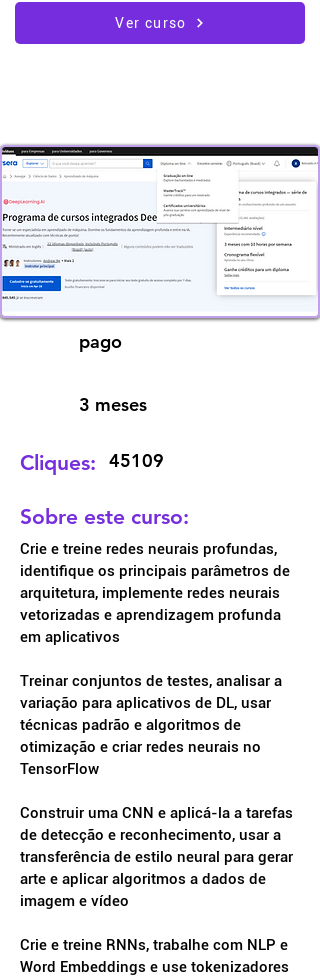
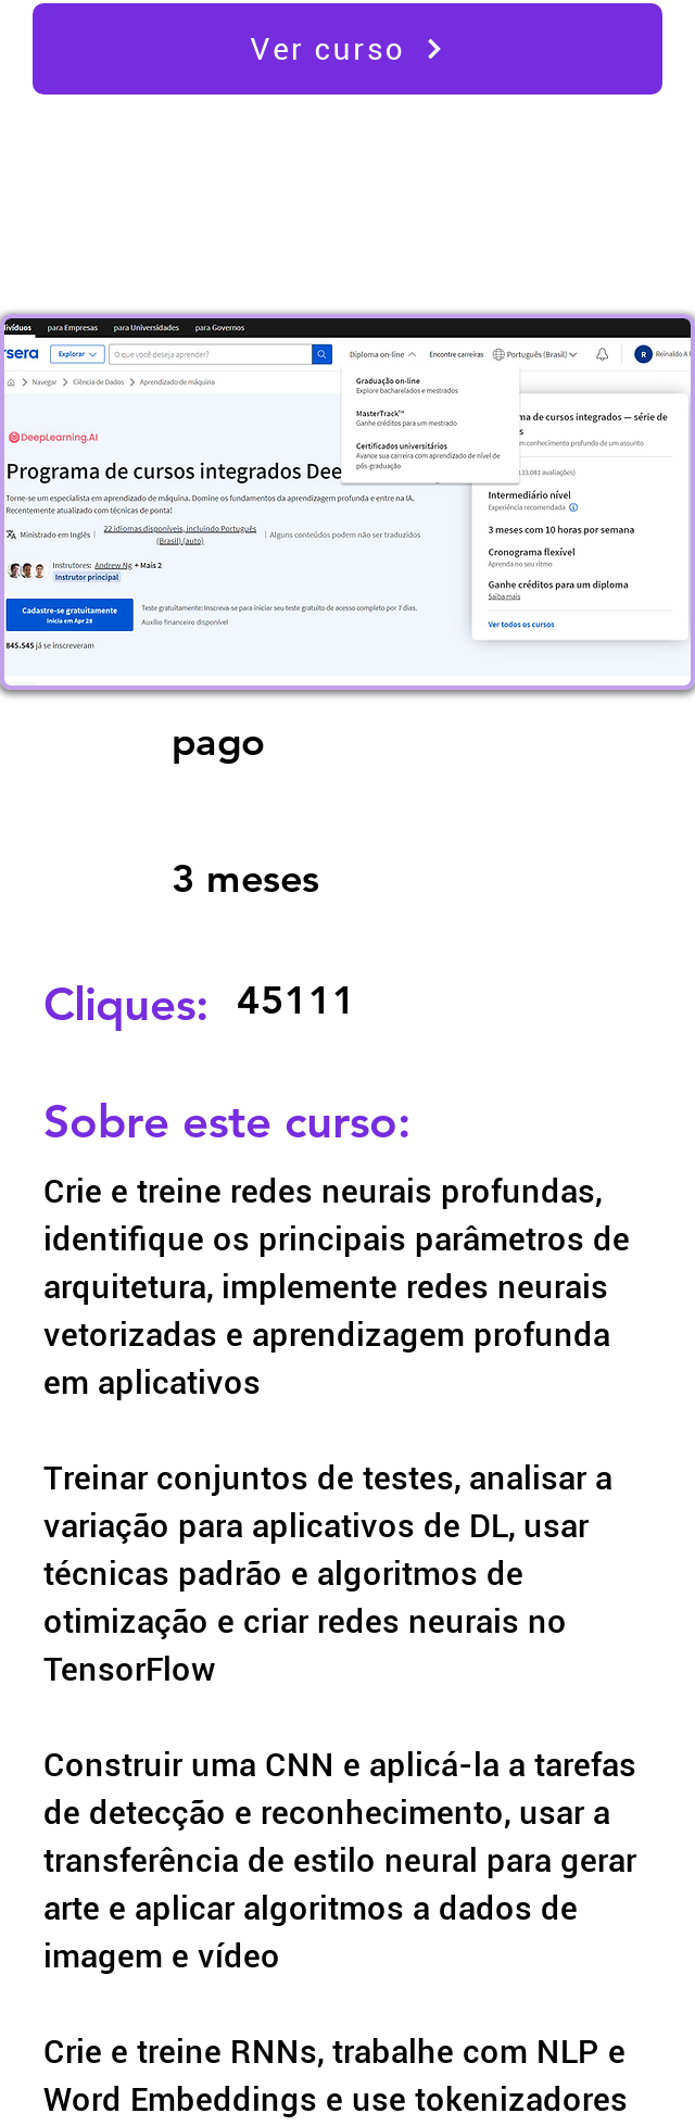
[20,449,164,475] Cliques: 45109 -> [43,974,356,1031] Cliques: 45111

